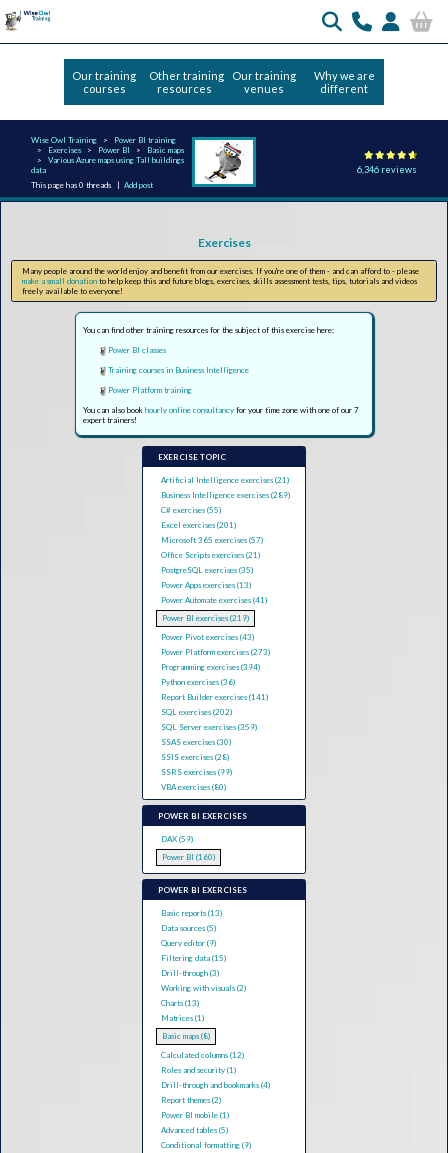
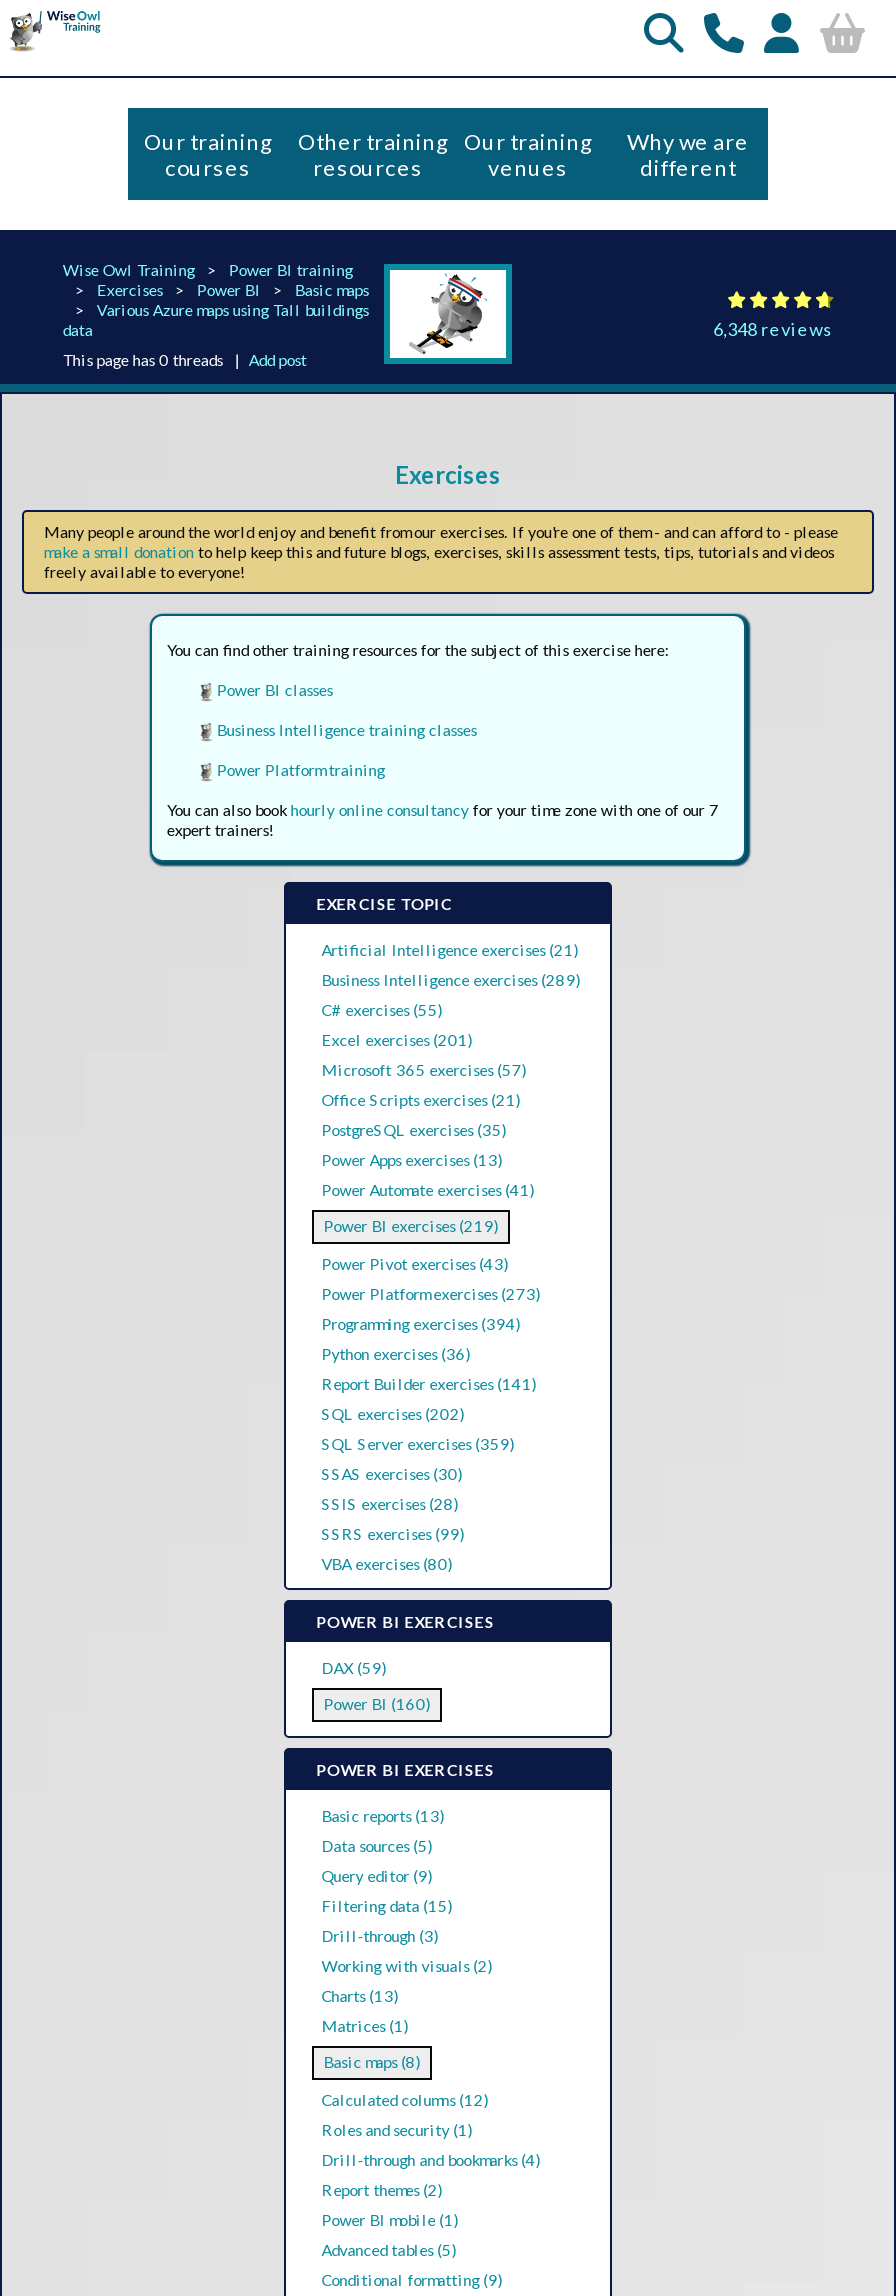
[357,163,417,174] 6,346 reviews -> [713,317,833,339] 6,348 reviews
[108,365,249,375] Training courses in Business Intelligence -> [217,720,477,740] Business Intelligence training classes

